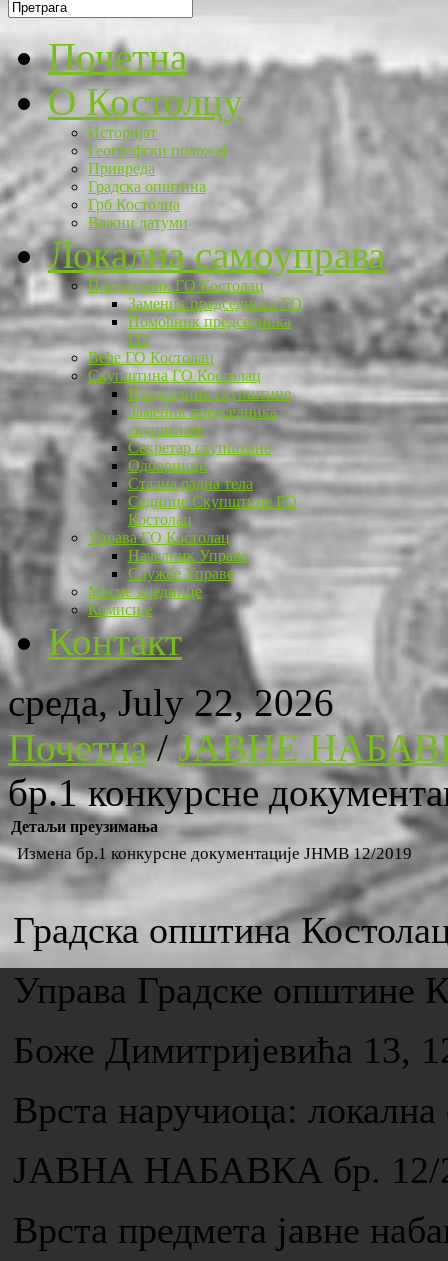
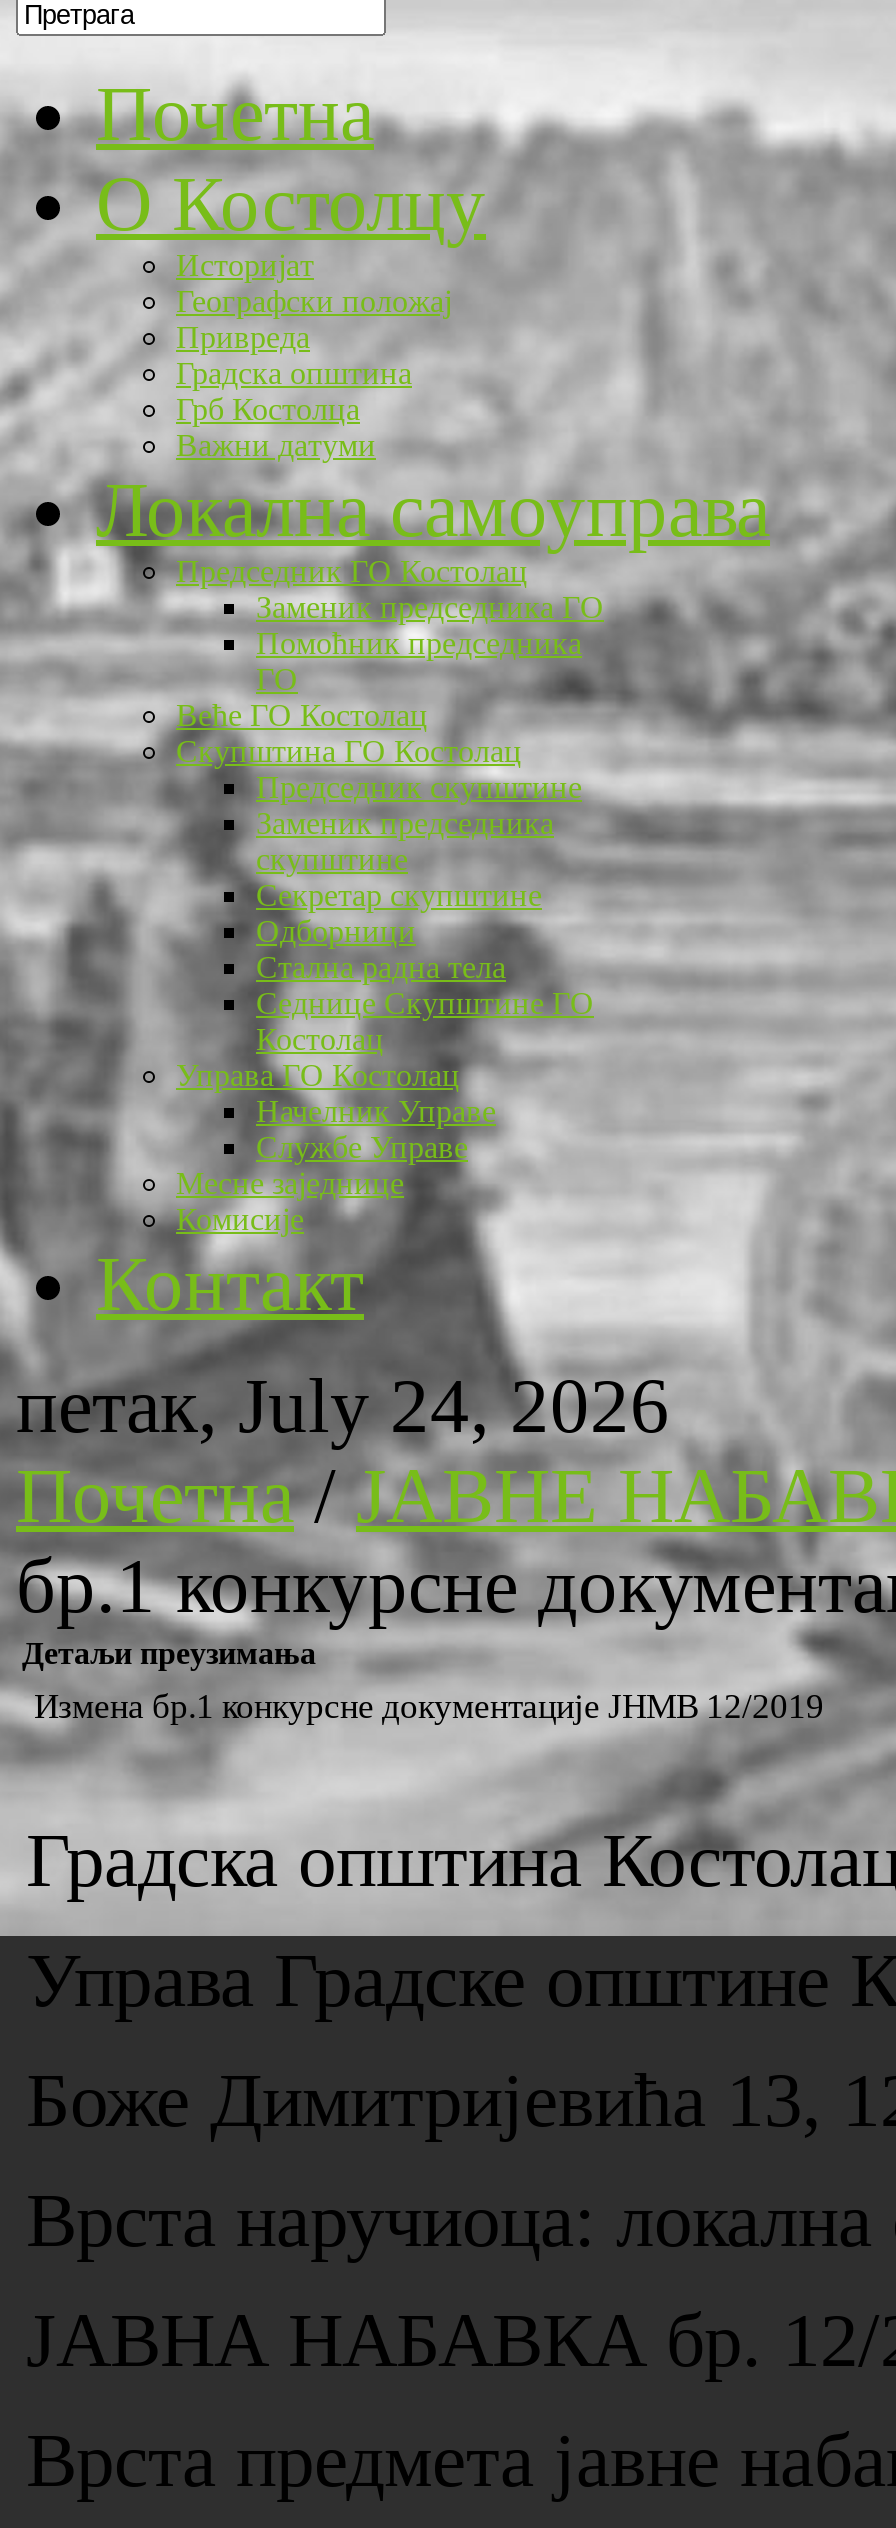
[8,681,334,724] среда, July 22, 2026 -> [16,1363,670,1449] петак, July 24, 2026

